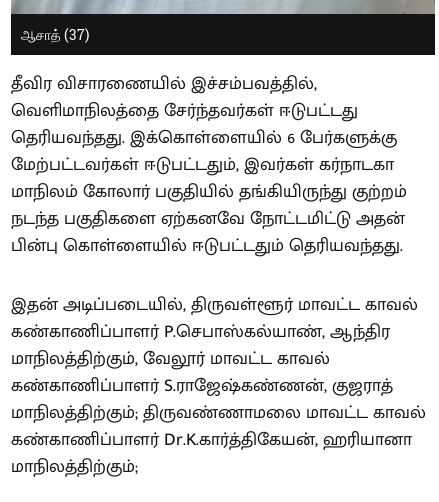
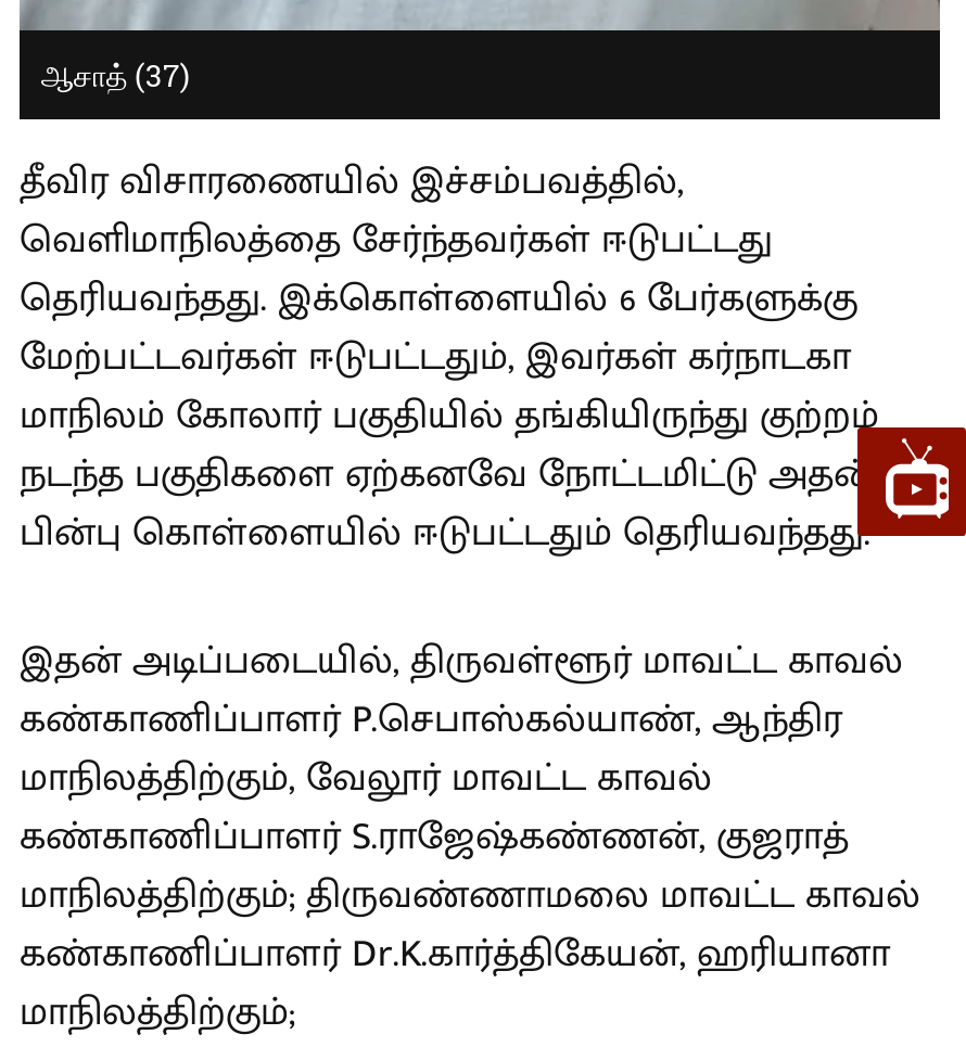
none -> [879,425,959,538] [image]

